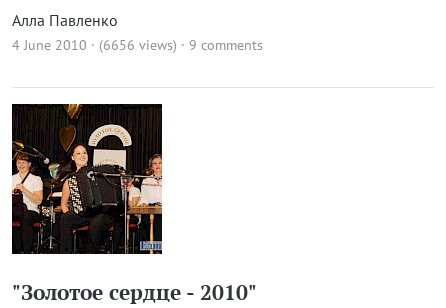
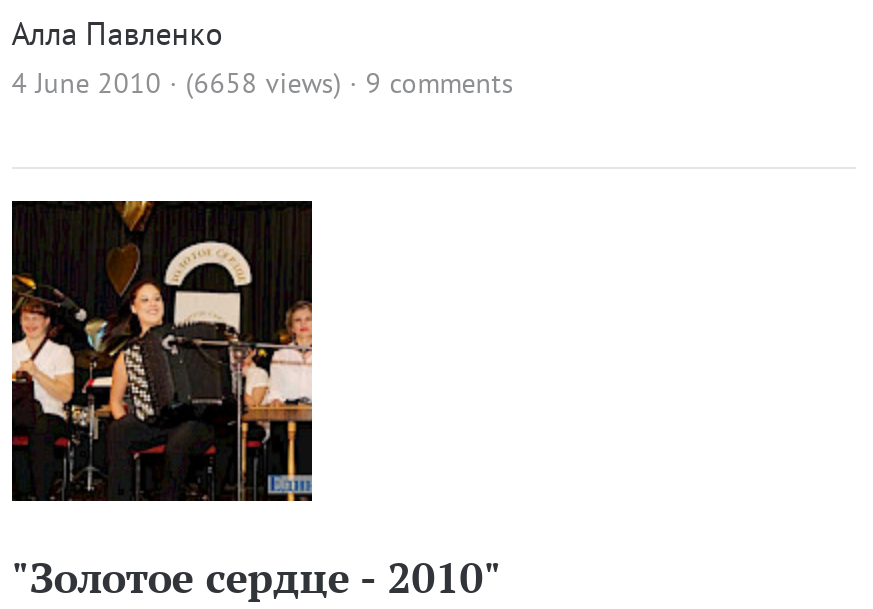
[12,36,263,54] 4 June 2010 · (6656 views) · 9 comments -> [12,65,514,101] 4 June 2010 · (6658 views) · 9 comments

